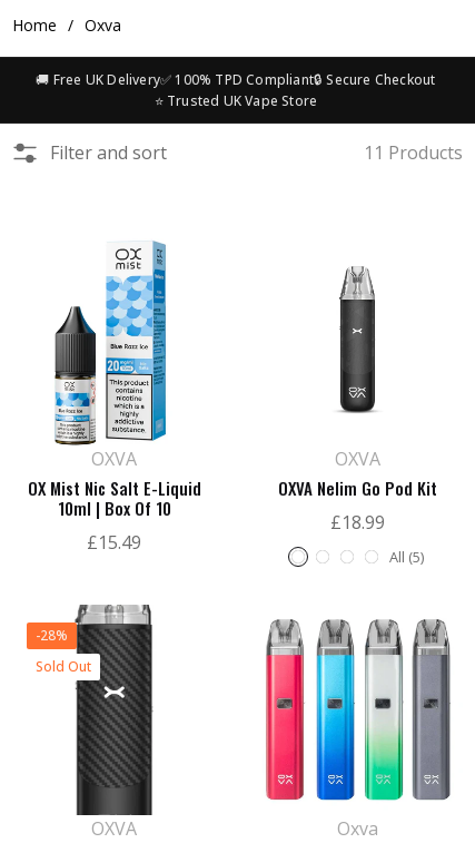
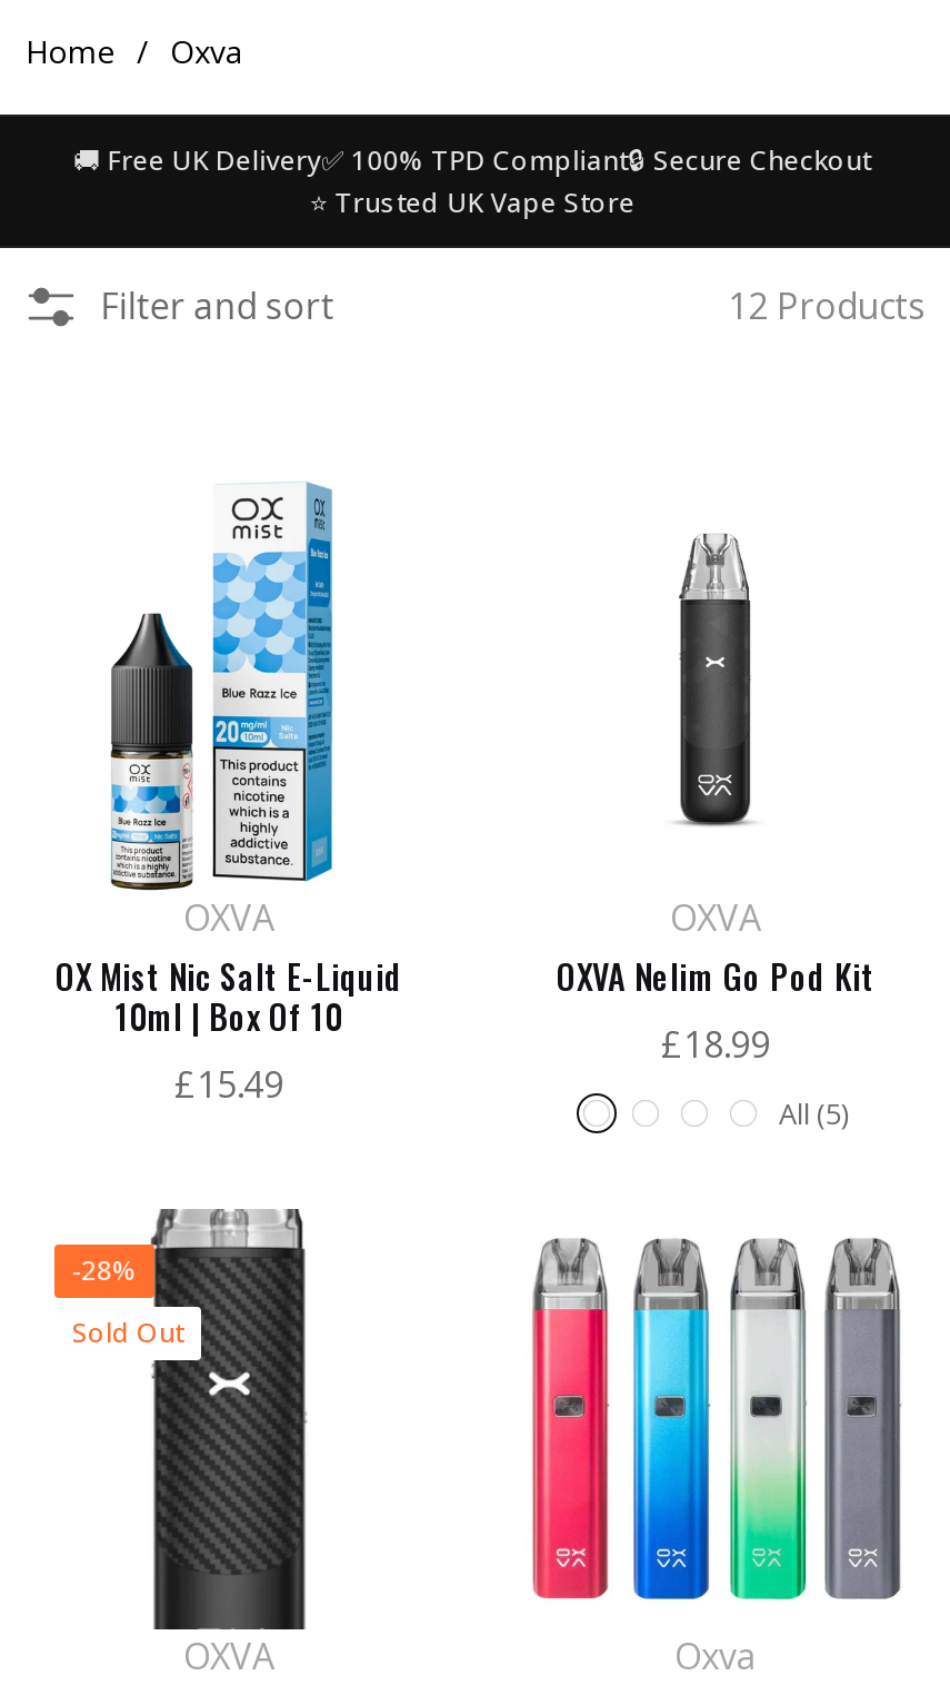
[364,141,463,165] 11 Products -> [728,282,926,331] 12 Products

